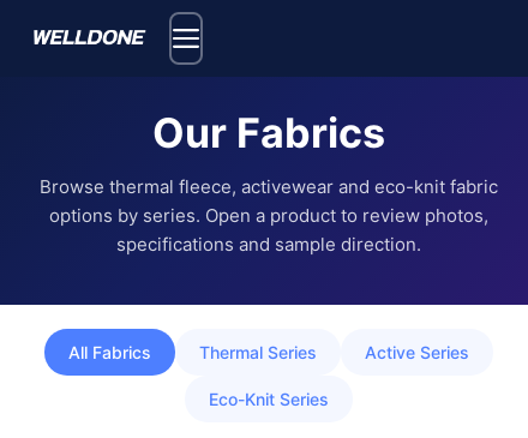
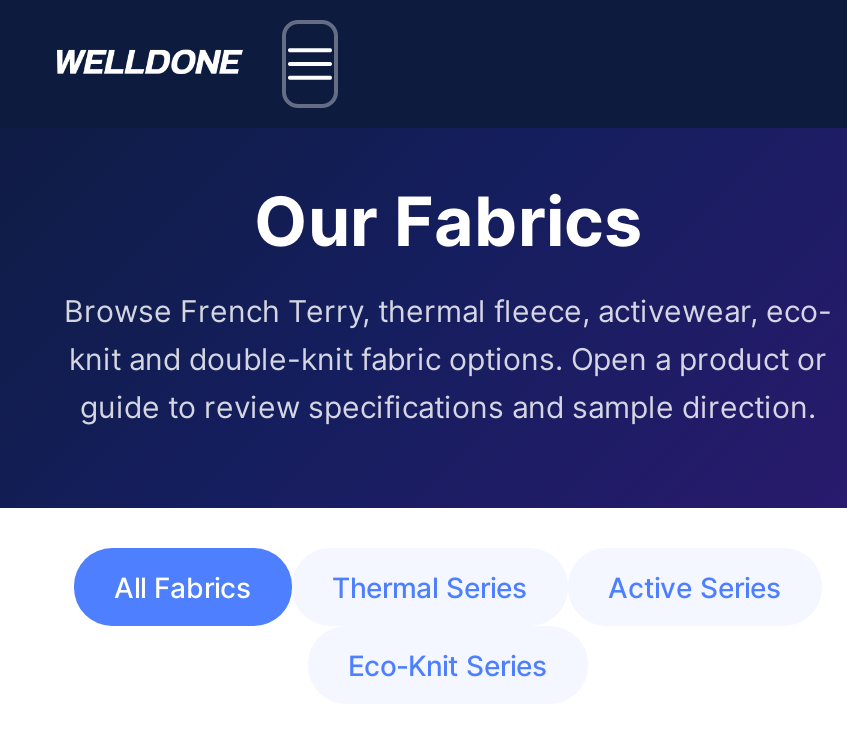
[40,175,498,256] Browse thermal fleece, activewear and eco-knit fabric | options by series. Open a product to review photos, | specifications and sample direction. -> [64,292,832,426] Browse French Terry, thermal fleece, activewear, eco- | knit and double-knit fabric options. Open a product or | guide to review specifications and sample direction.

